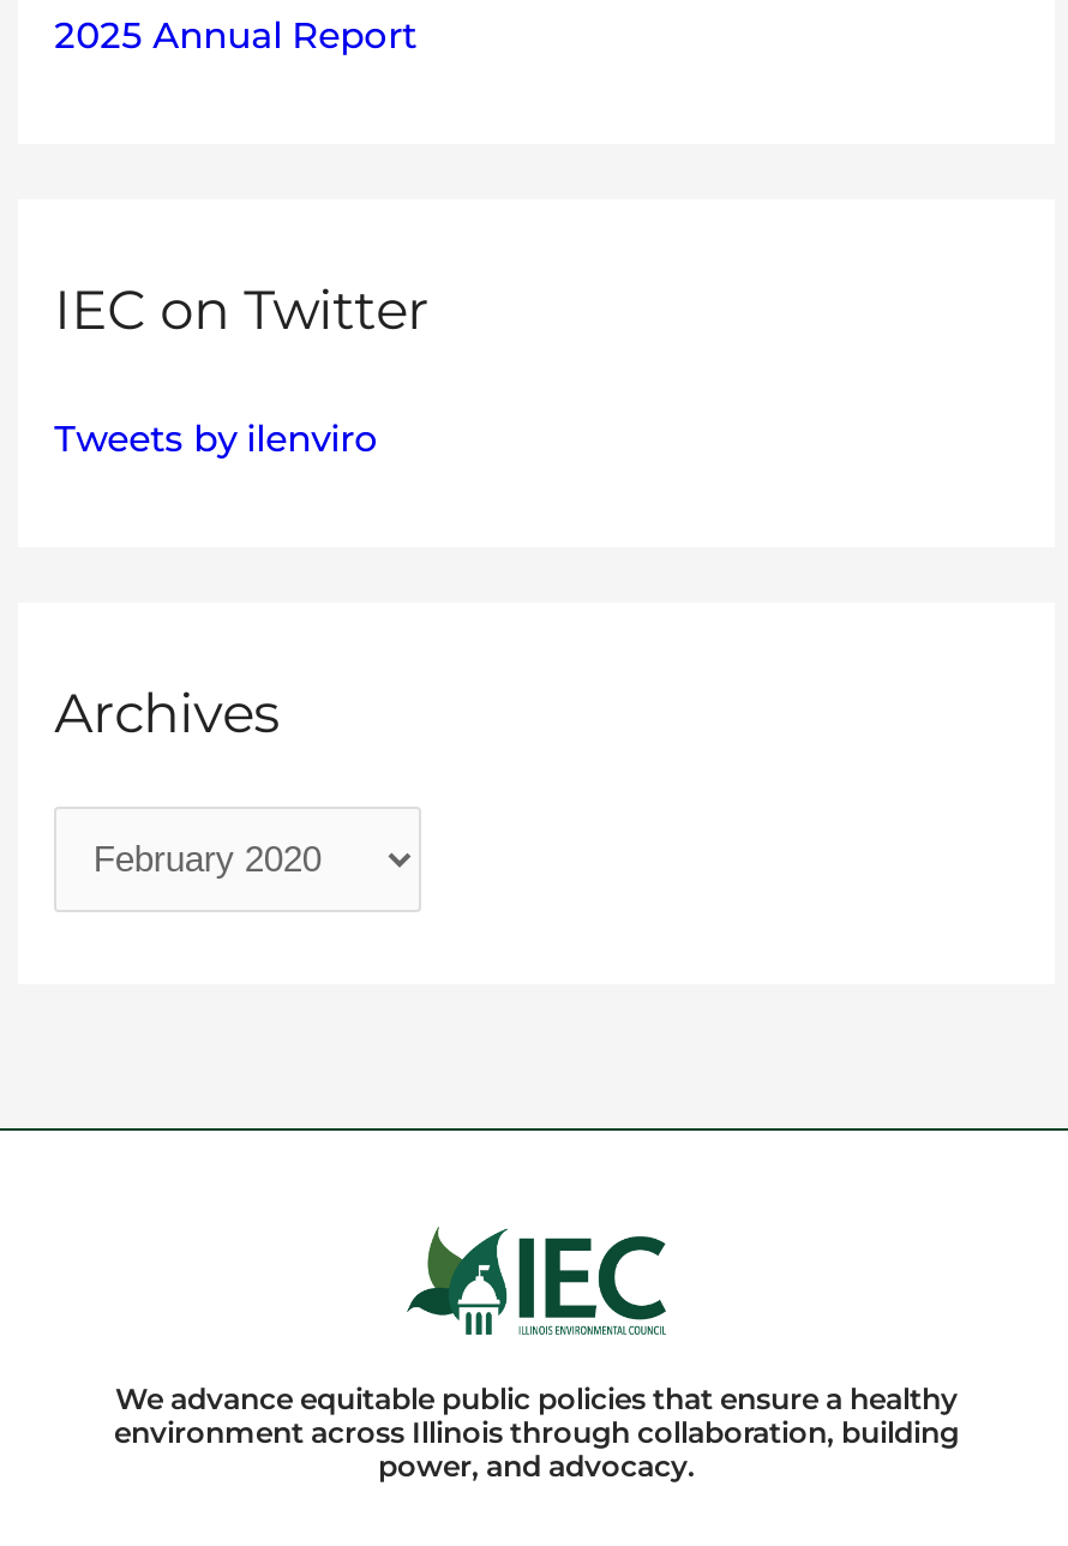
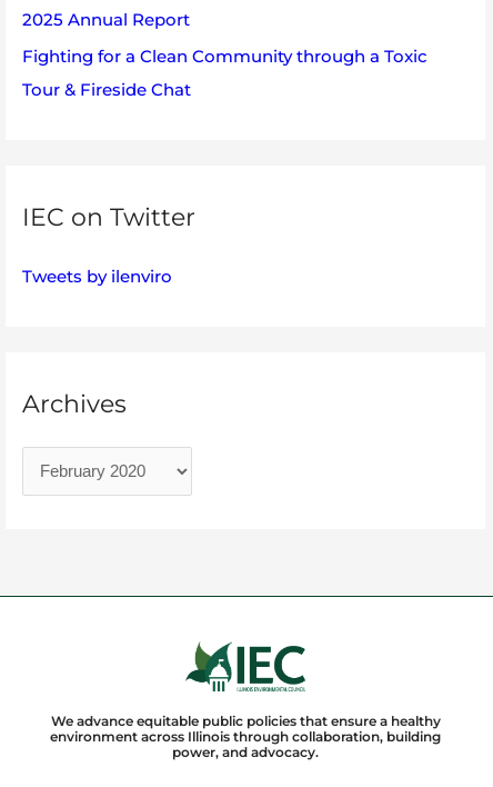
none -> [22,46,428,100] Fighting for a Clean Community through a Toxic | Tour & Fireside Chat

